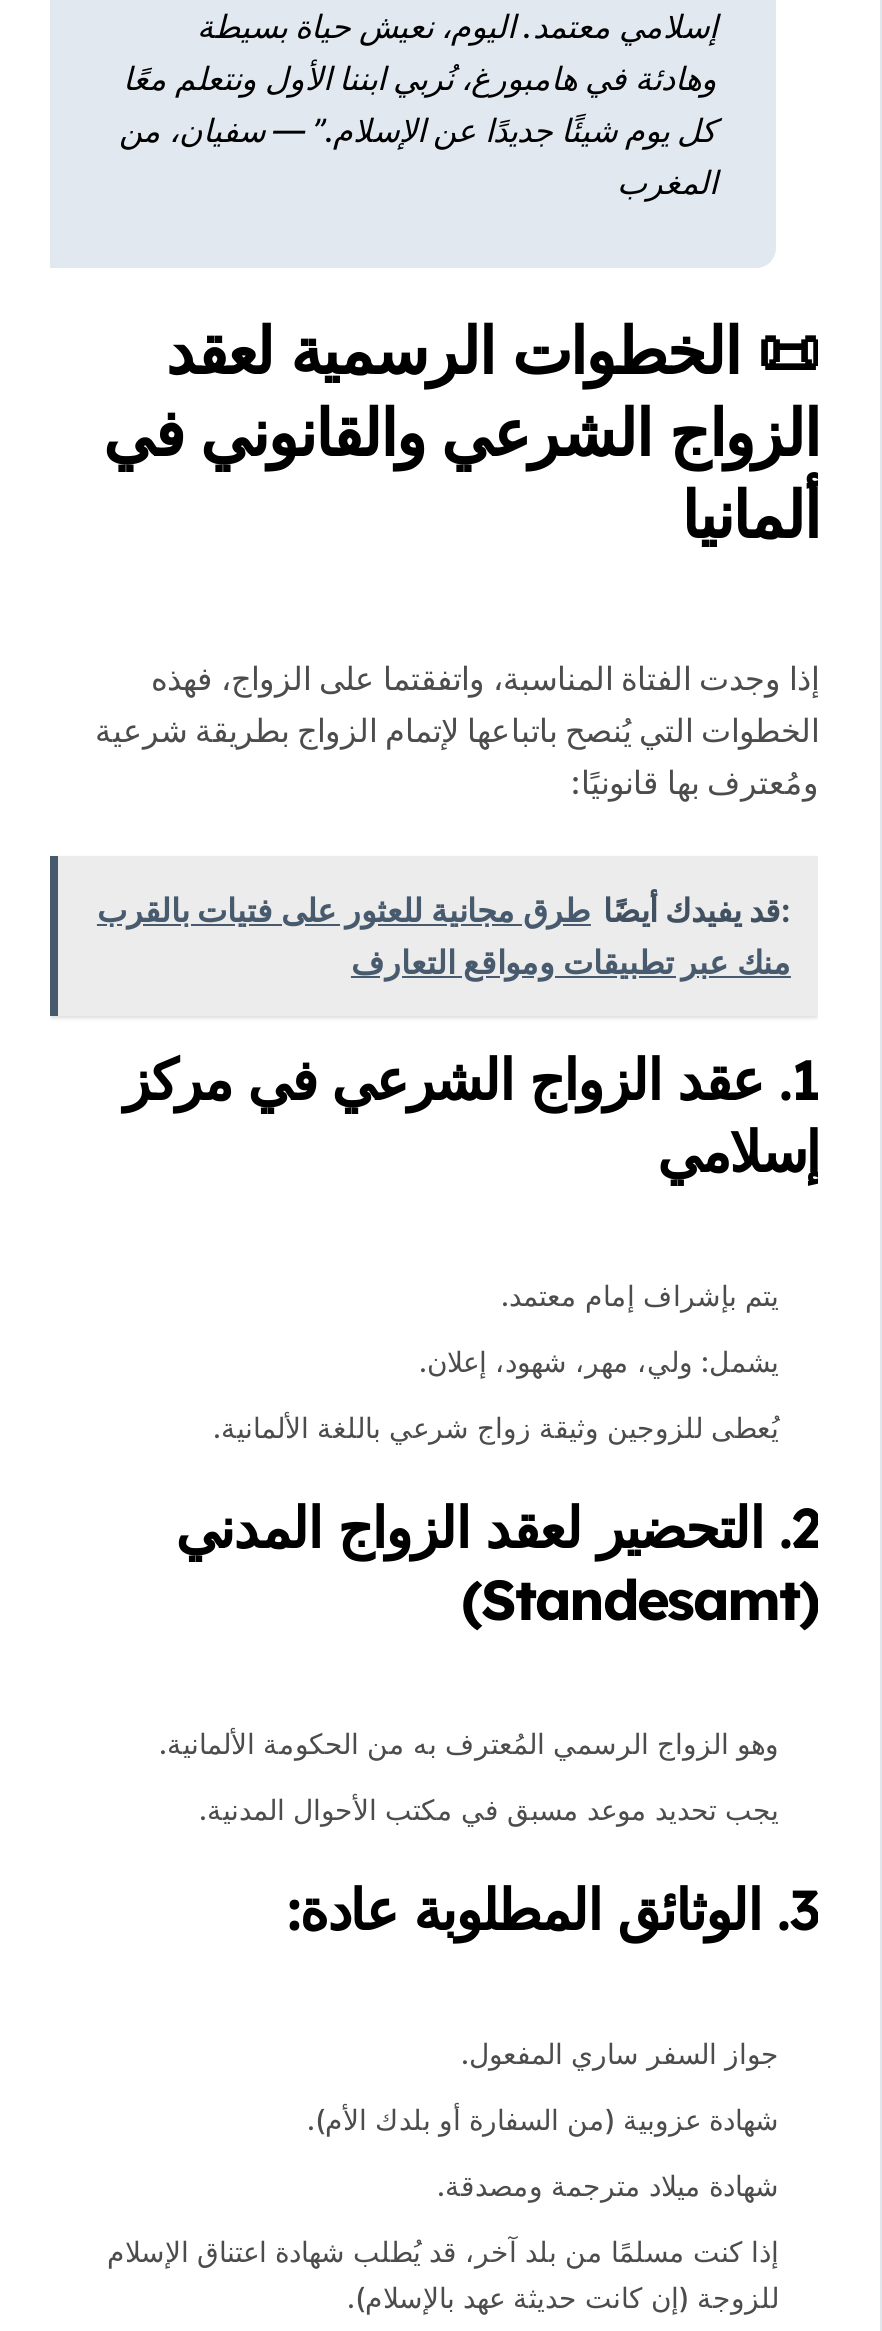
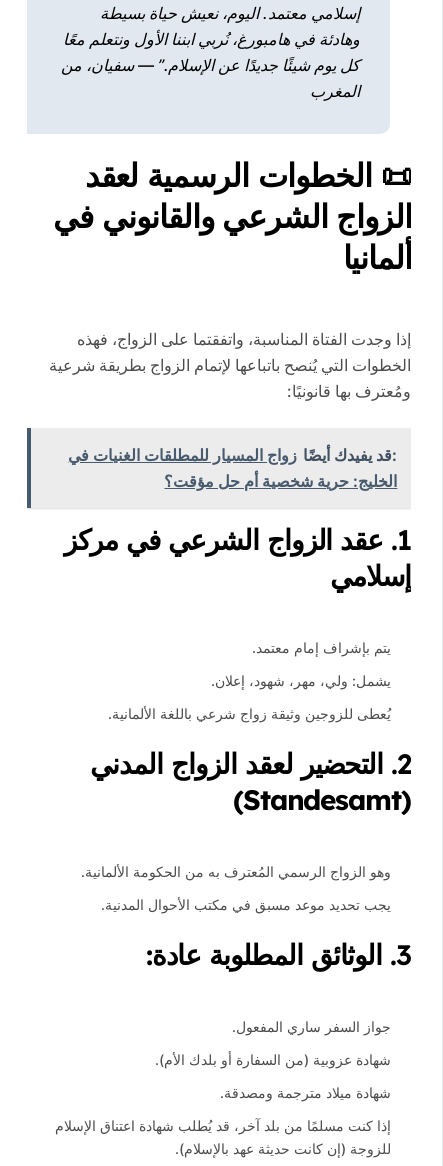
[97,889,791,981] :قد يفيدك أيضًا طرق مجانية للعثور على فتيات بالقرب | منك عبر تطبيقات ومواقع التعارف -> [68,445,397,491] :قد يفيدك أيضًا زواج المسيار للمطلقات الغنيات في | الخليج: حرية شخصية أم حل مؤقت؟

